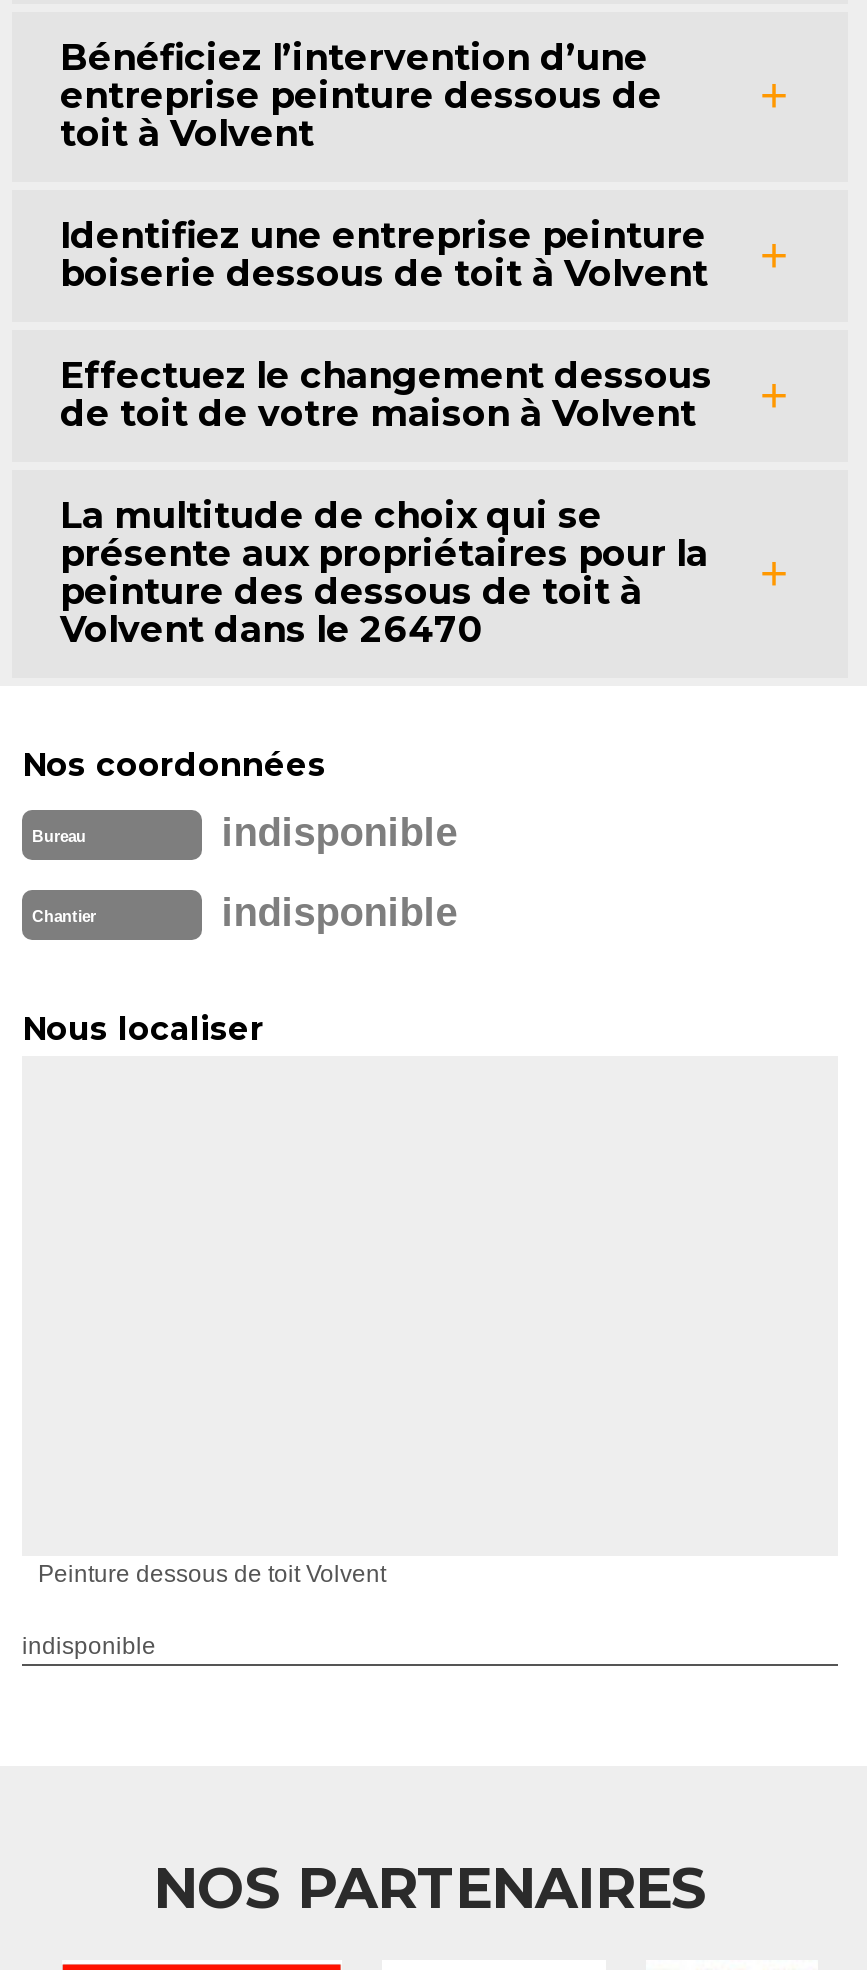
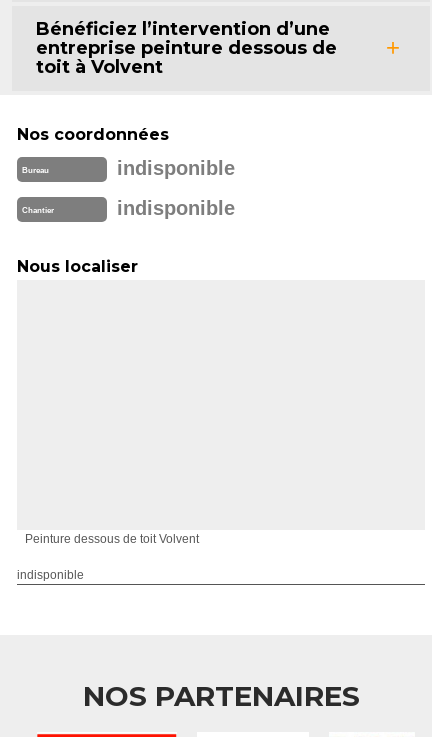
[60,213,712,651] Identifiez une entreprise peinture | boiserie dessous de toit à Volvent | Effectuez le changement dessous | de toit de votre maison à Volvent | La multitude de choix qui se | présente aux propriétaires pour la | peinture des dessous de toit à | Volvent dans le 26470 -> none

